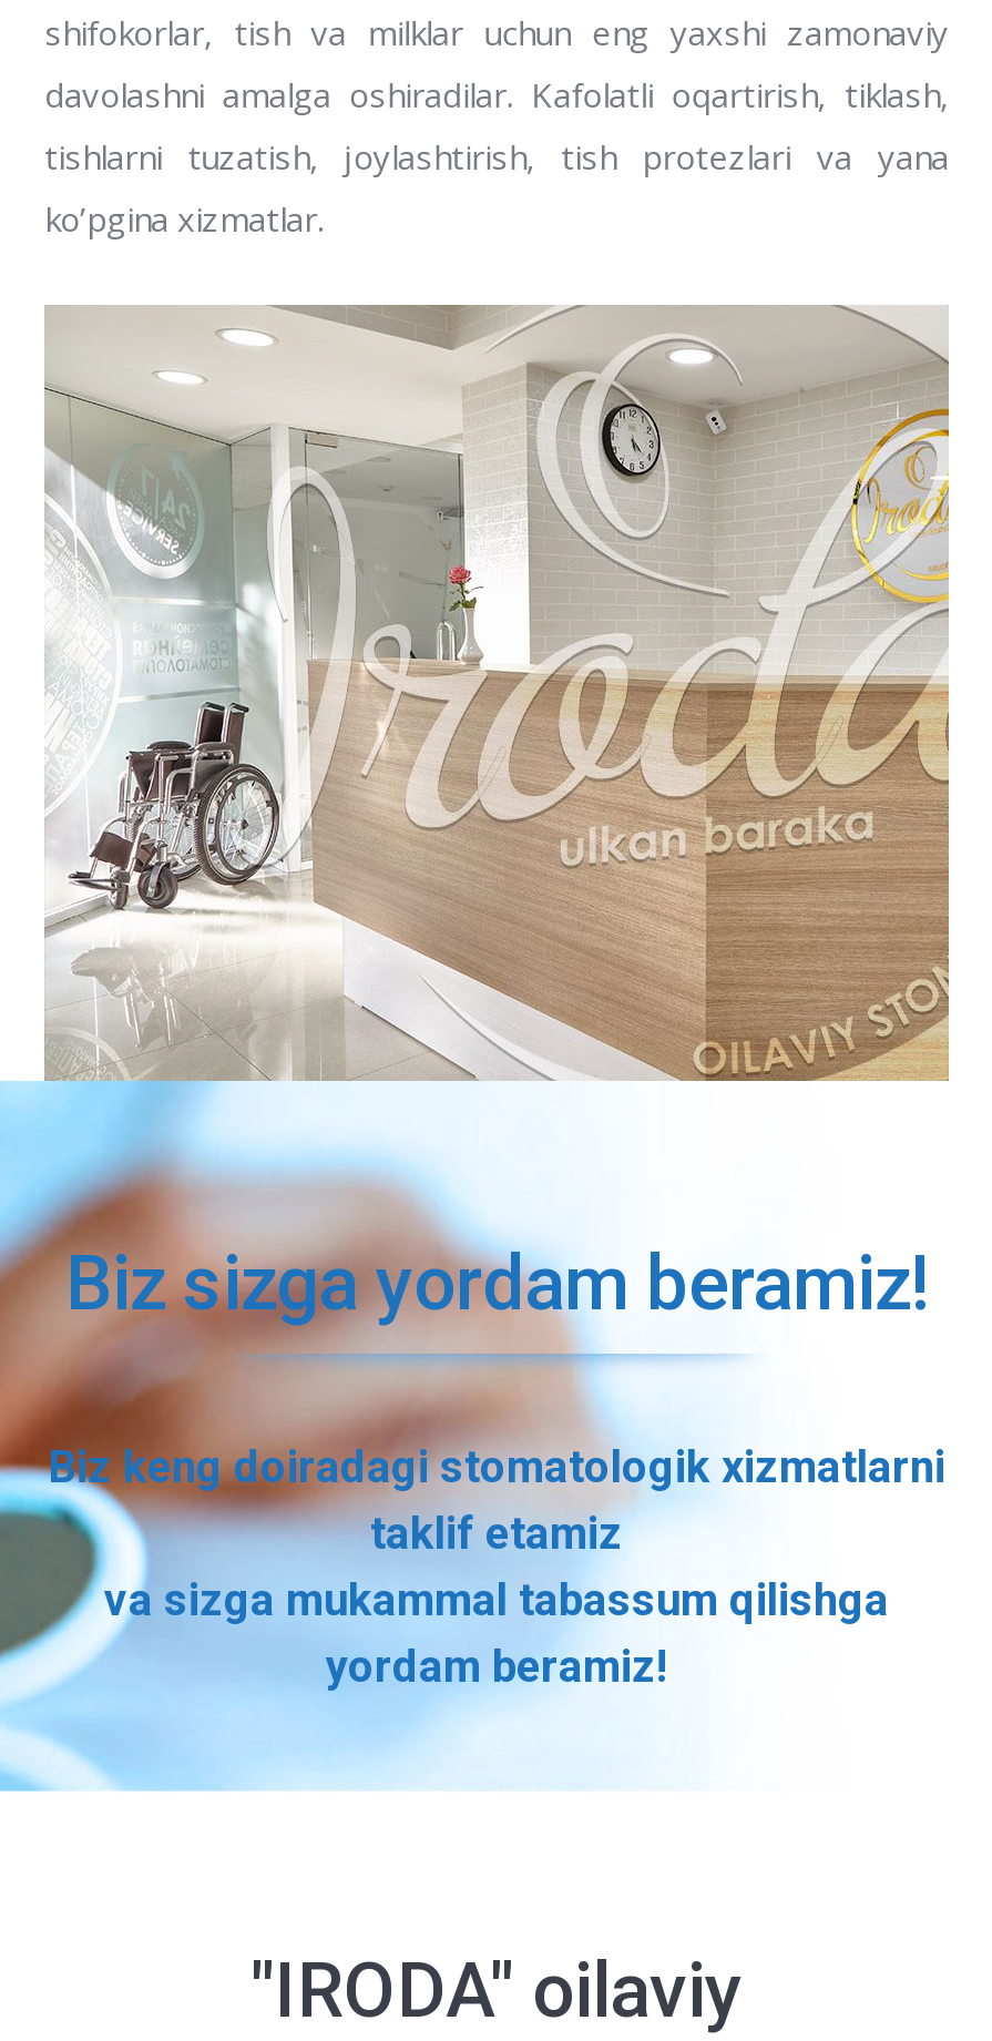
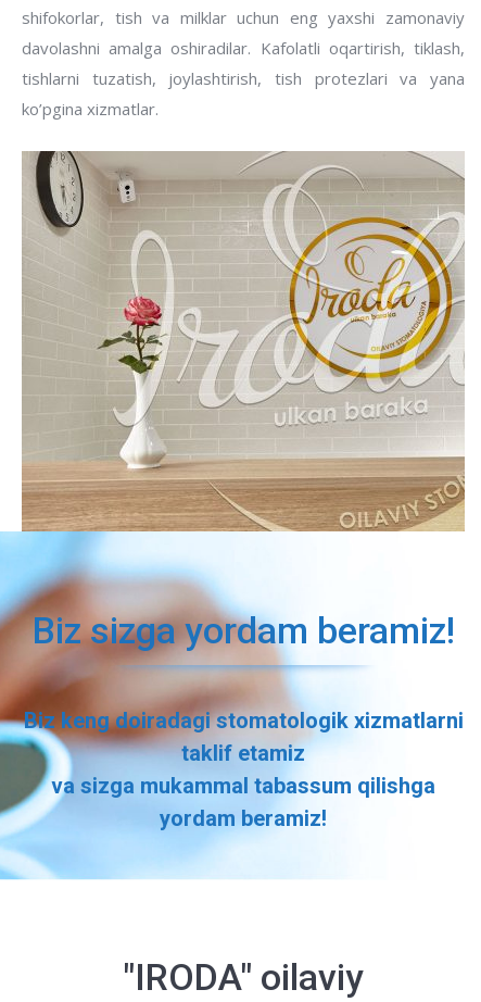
[44,305,951,1081] [image] -> [22,150,465,531] [image]

